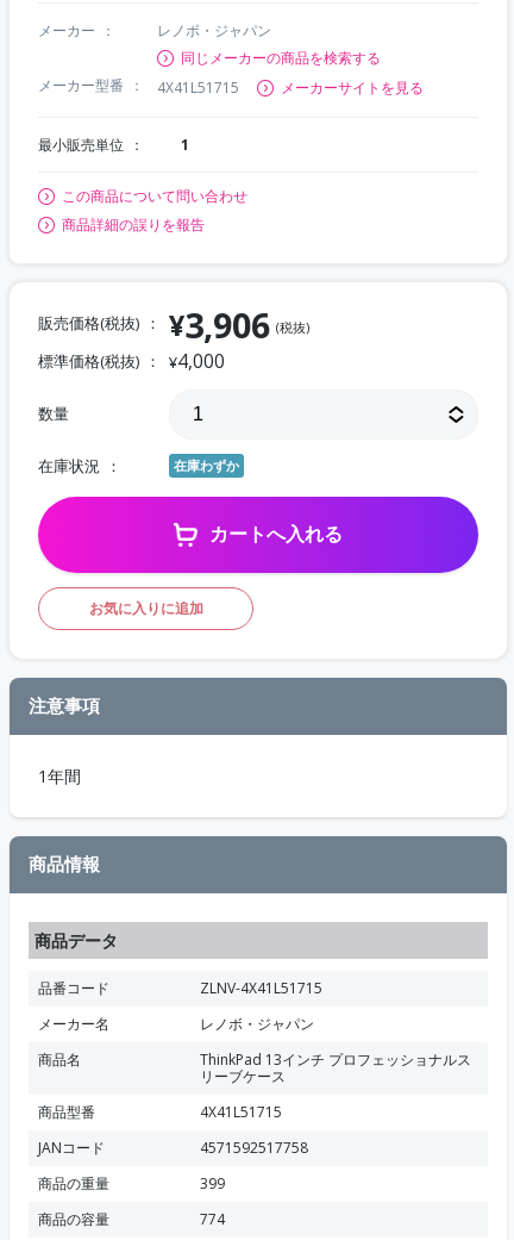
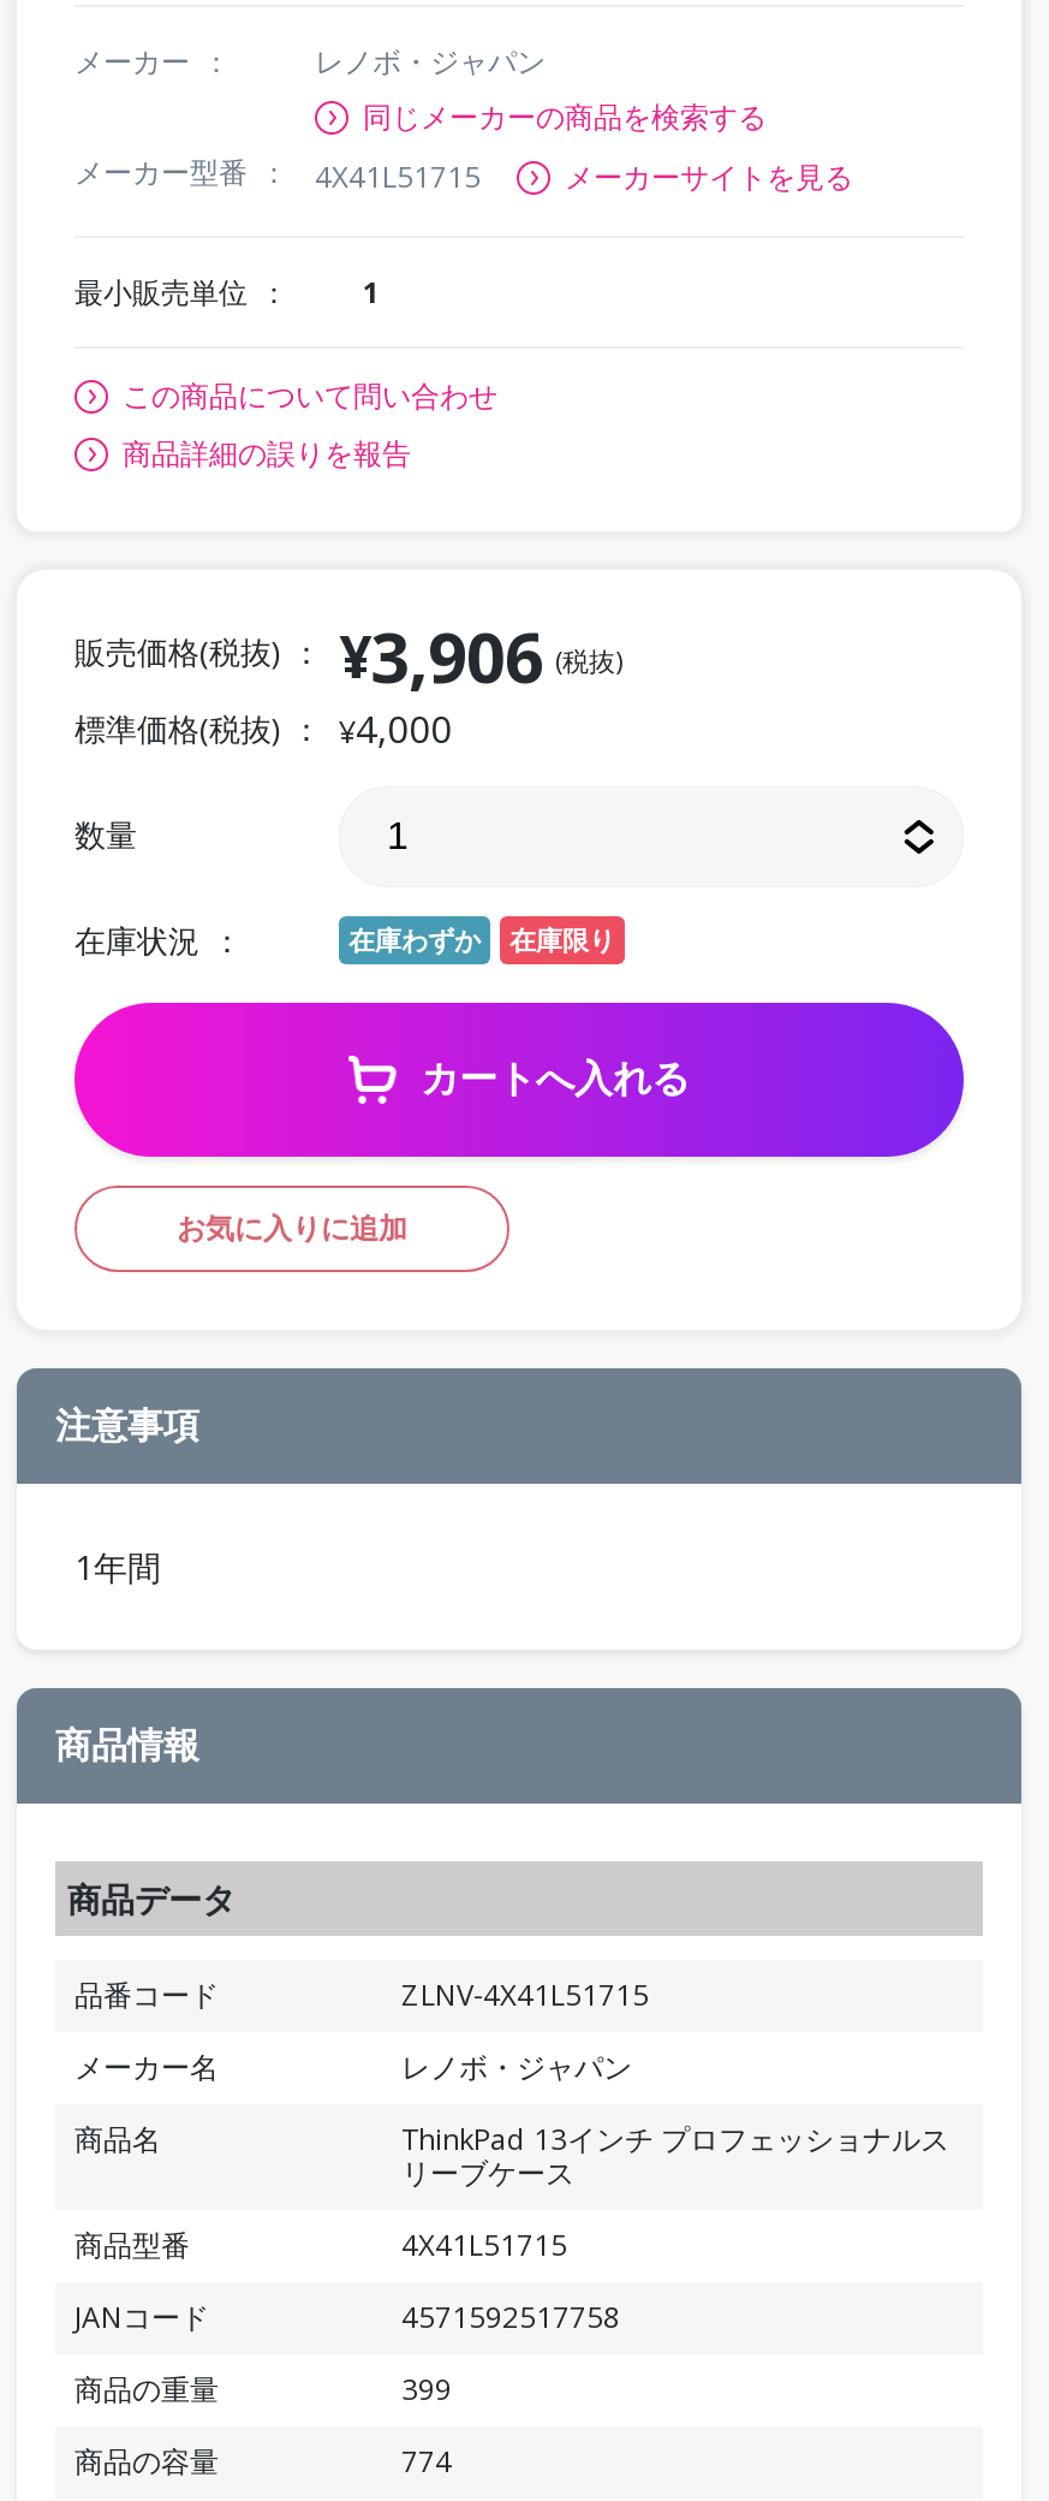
none -> [509,921,615,957] 在庫限り

